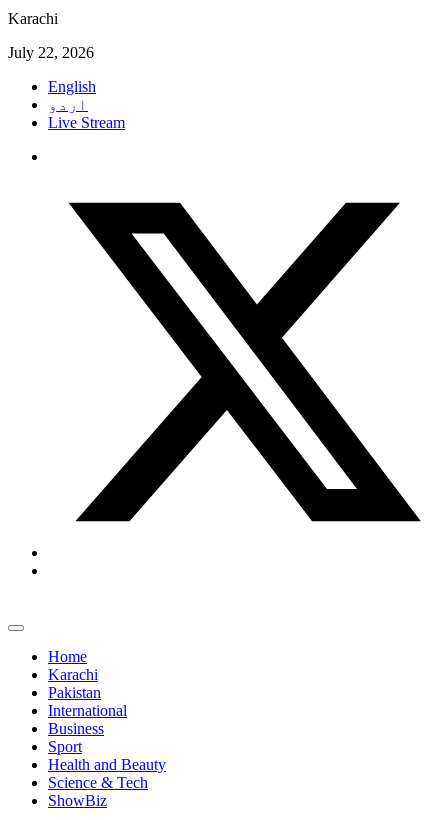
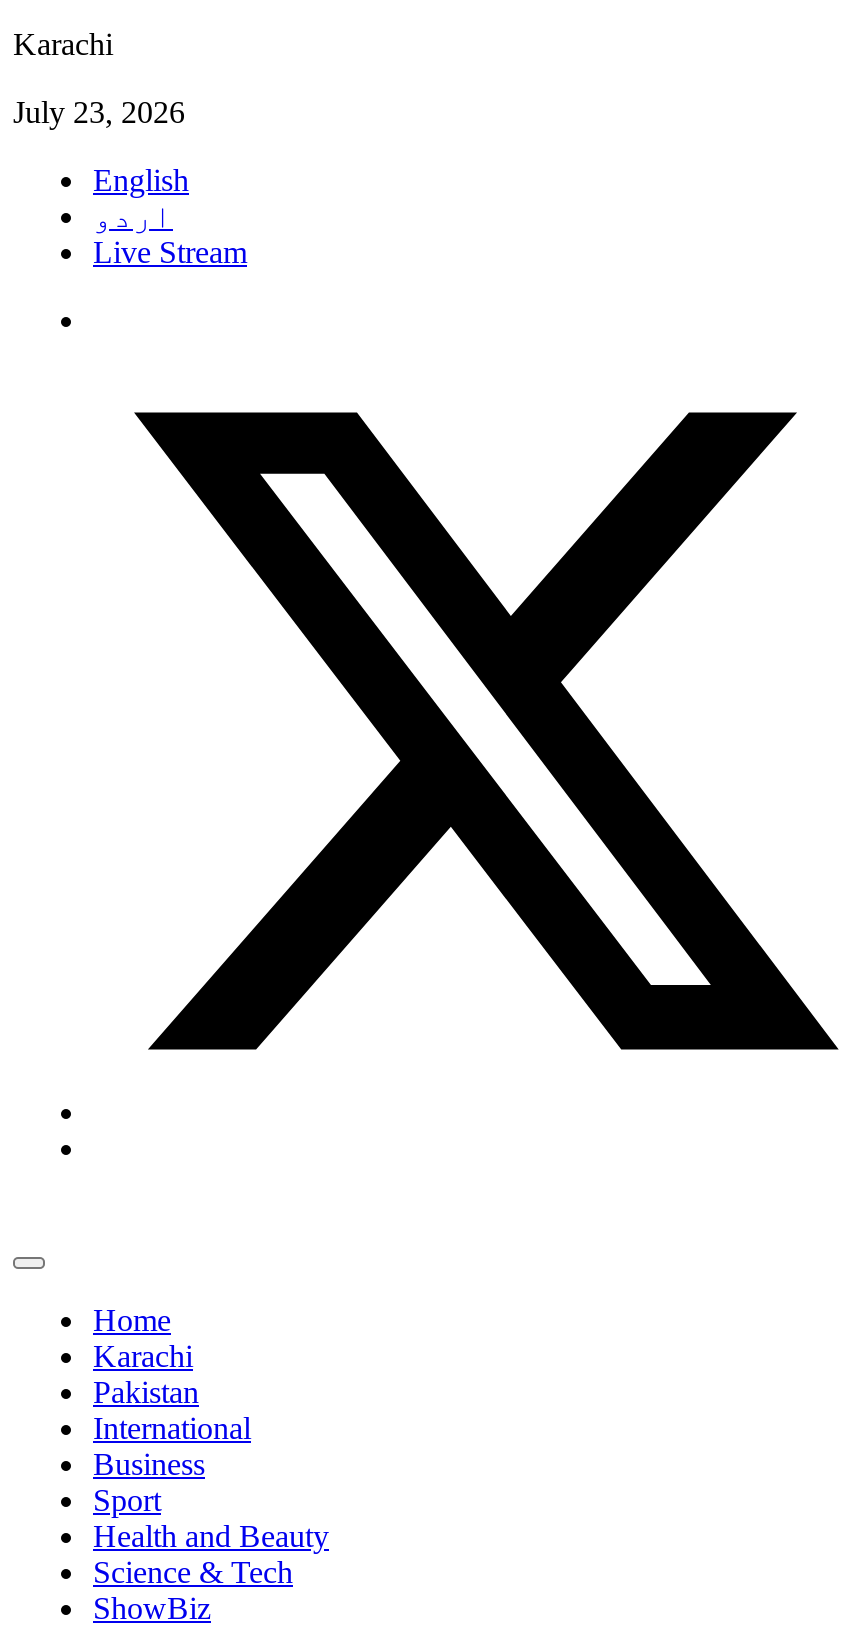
[8,44,94,61] July 22, 2026 -> [13,95,185,129] July 23, 2026

